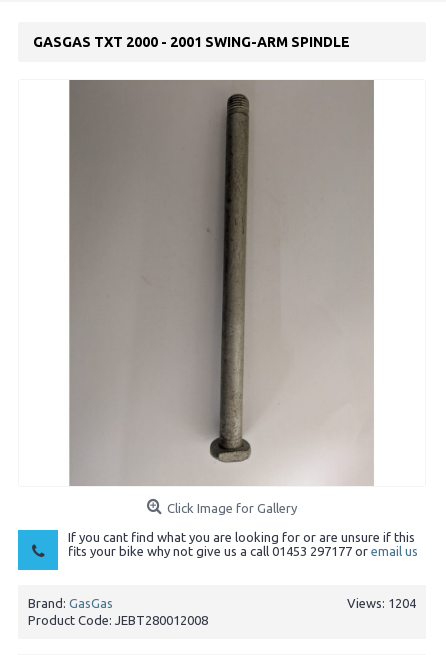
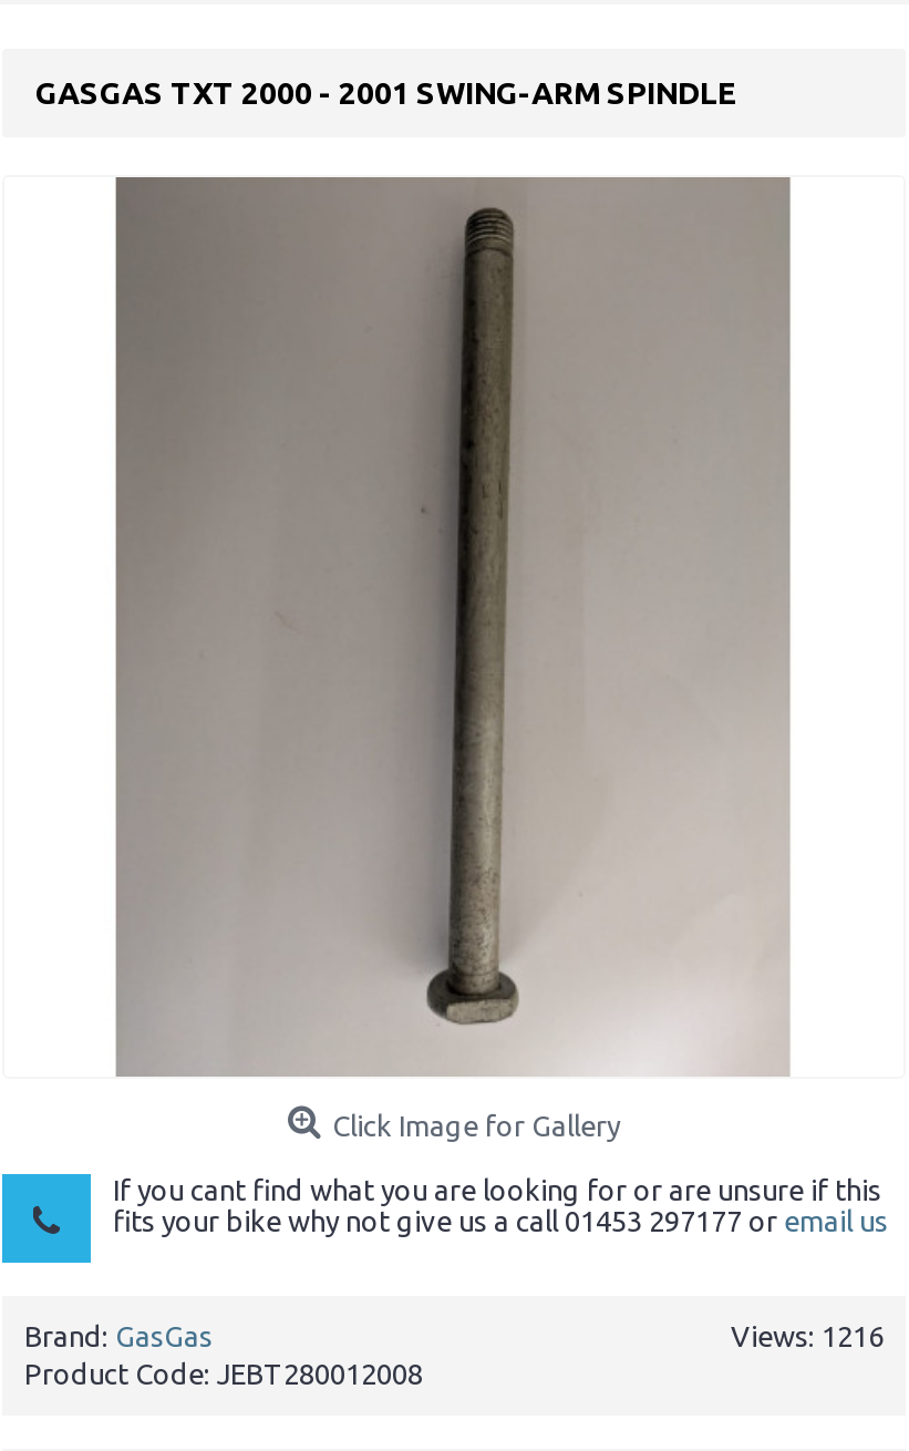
[347,596,416,610] Views: 1204 -> [731,1320,884,1351] Views: 1216

